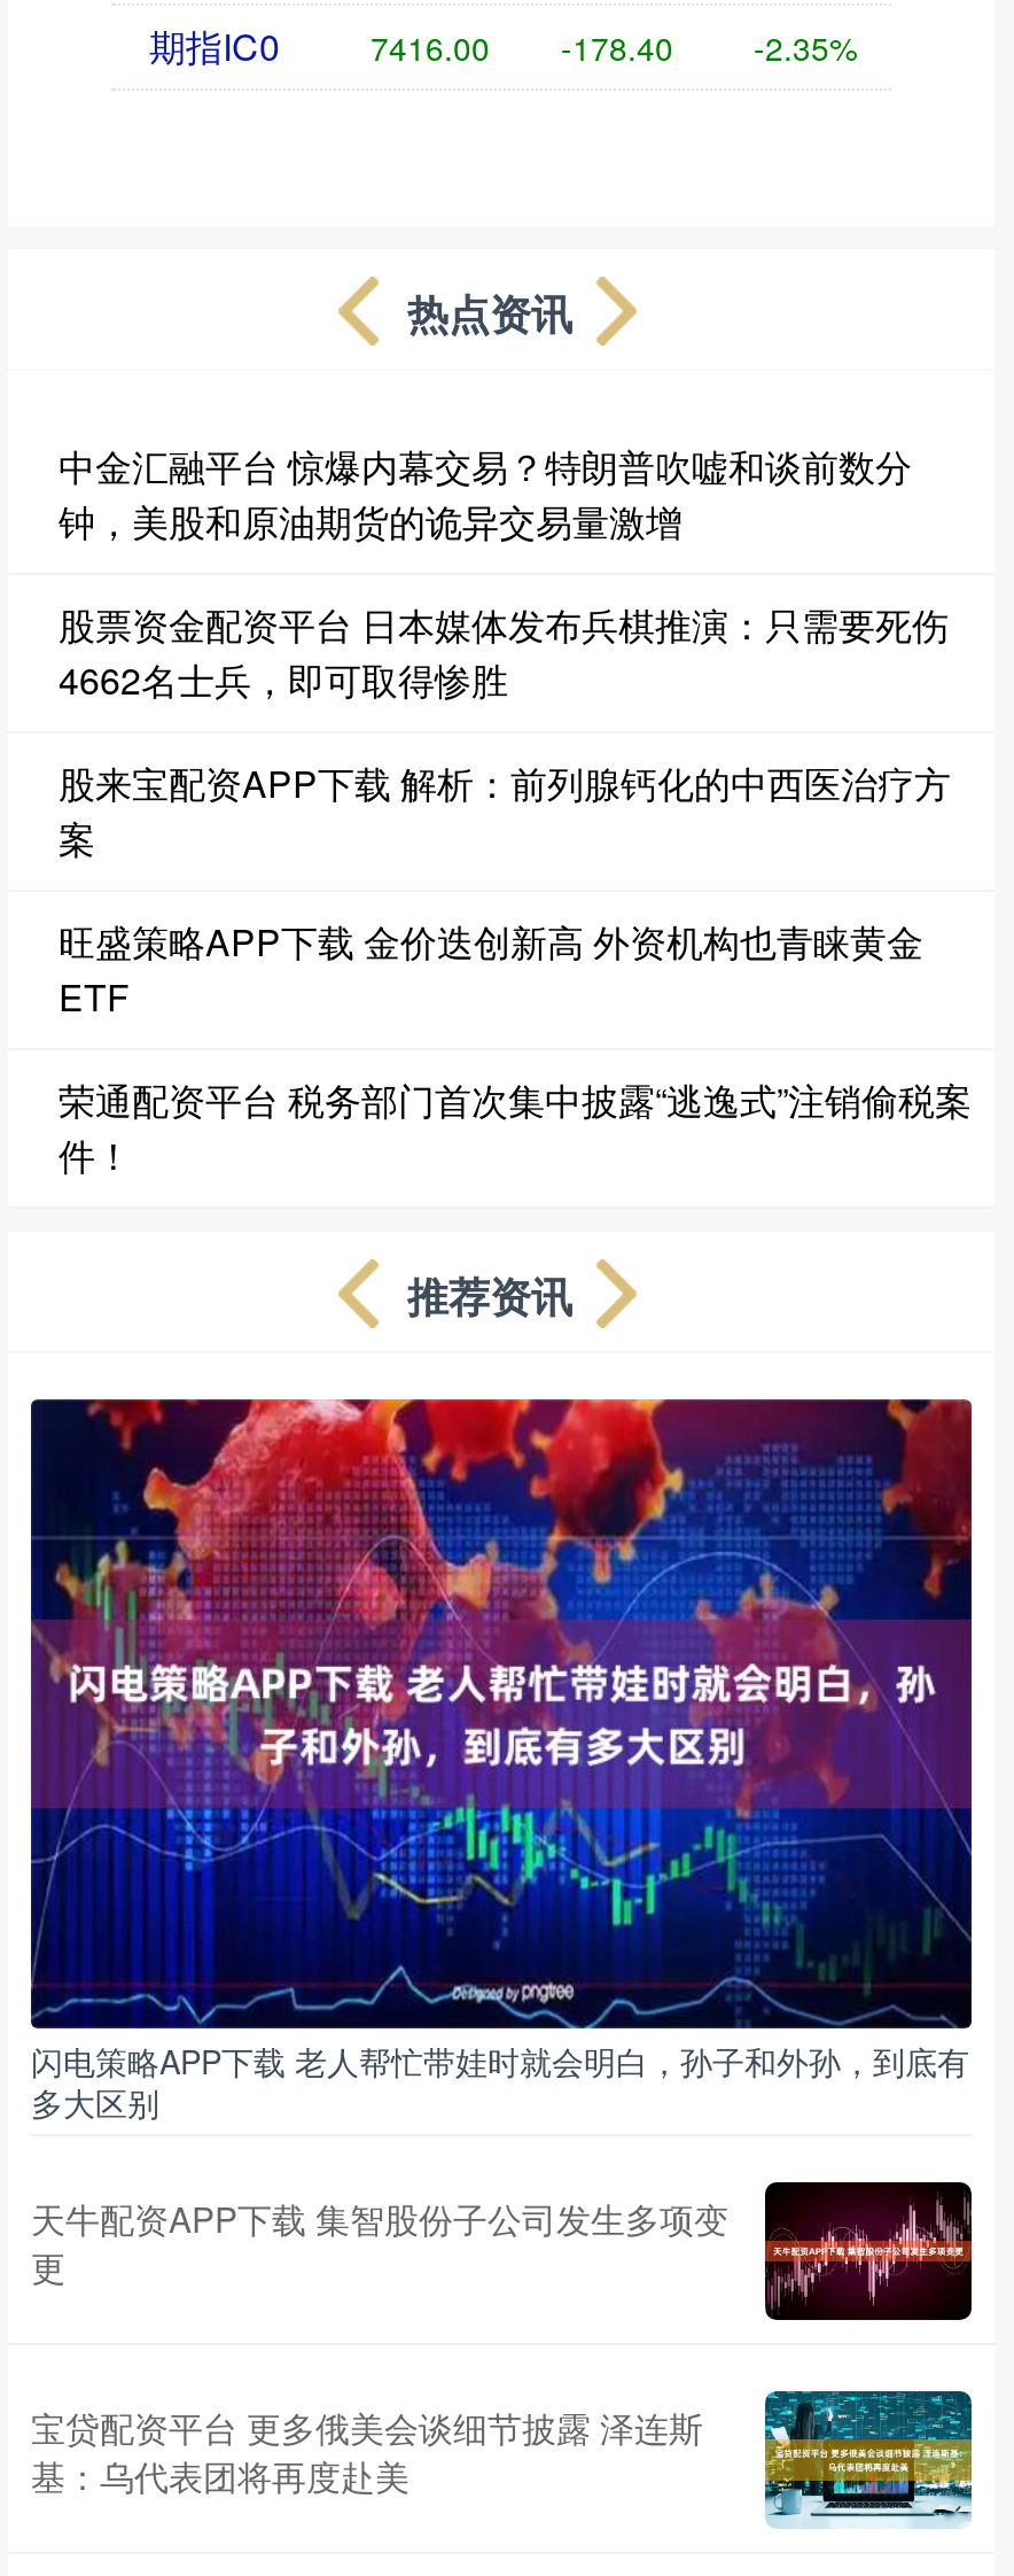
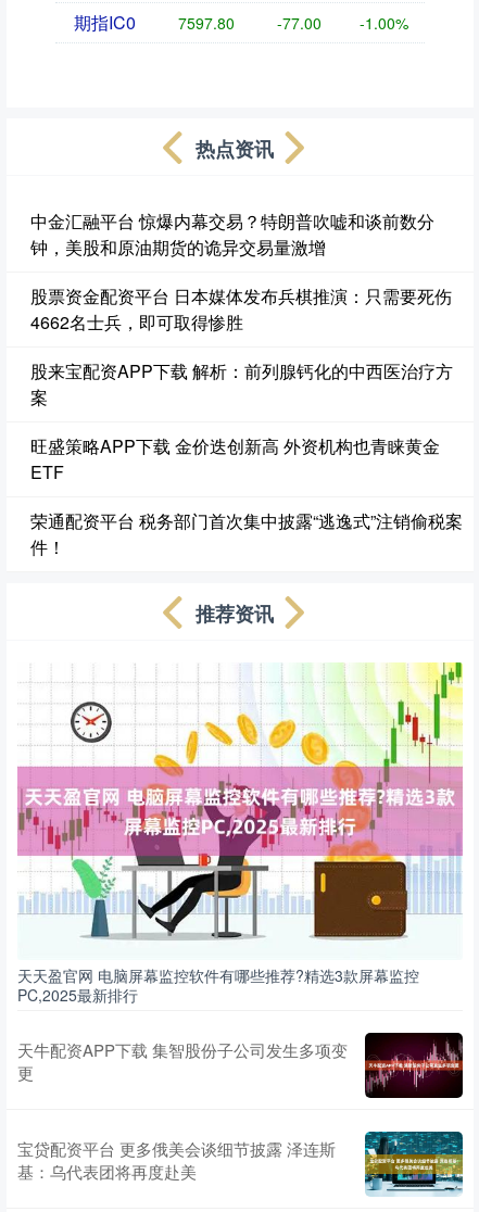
[370,25,490,71] 7416.00 -> [178,12,235,34] 7597.80
[561,25,673,71] -178.40 -> [277,12,322,34] -77.00
[754,25,857,71] -2.35% -> [360,12,408,34] -1.00%
[29,1397,974,2124] [image] | 闪电策略APP下载 老人帮忙带娃时就会明白，孙子和外孙，到底有 | 多大区别 -> [17,661,463,1005] [image] | 天天盈官网 电脑屏幕监控软件有哪些推荐?精选3款屏幕监控 | PC,2025最新排行

